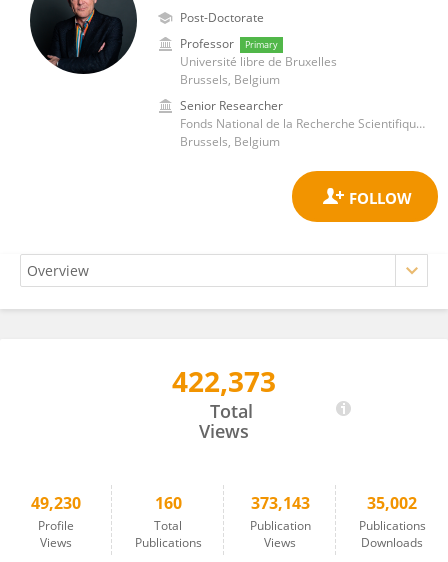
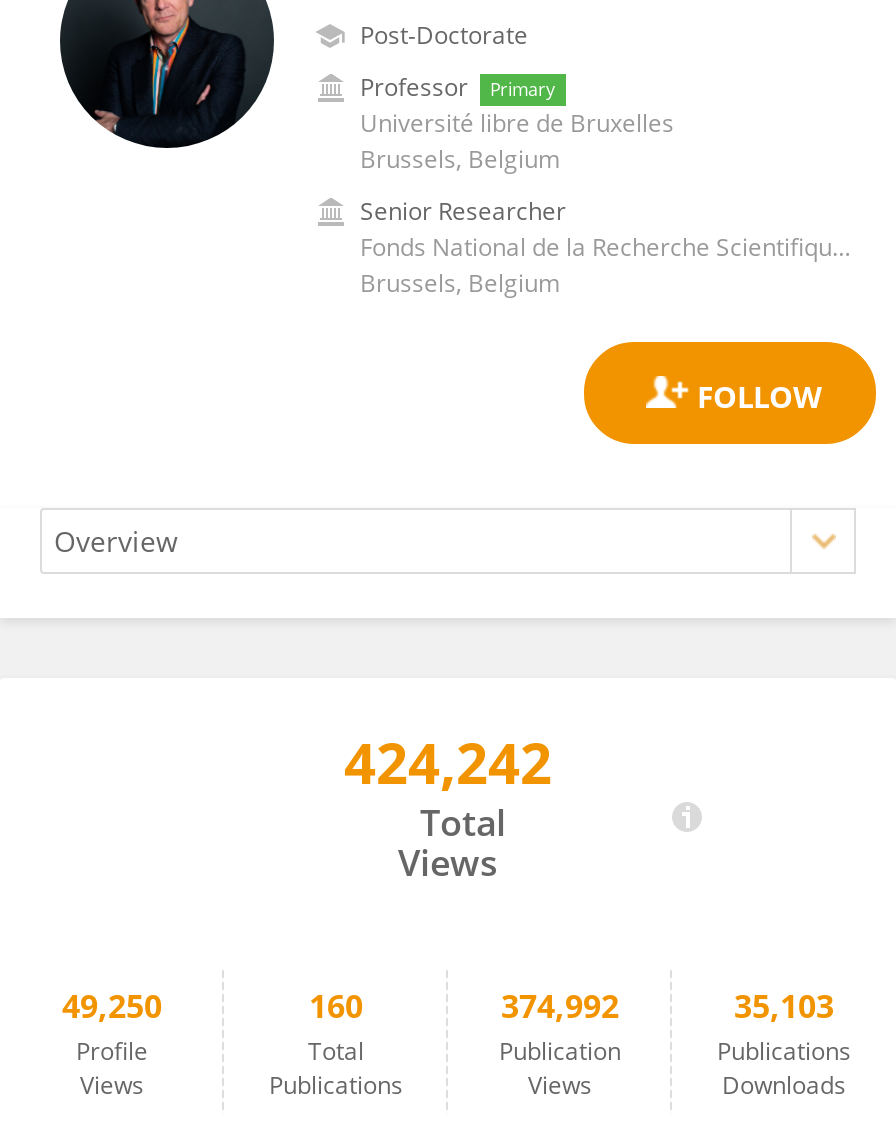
[172,362,276,400] 422,373 -> [344,724,552,800] 424,242
[31,492,81,514] 49,230 -> [62,984,162,1028] 49,250
[250,492,309,514] 373,143 -> [501,984,619,1028] 374,992
[367,492,417,514] 35,002 -> [734,984,834,1028] 35,103

